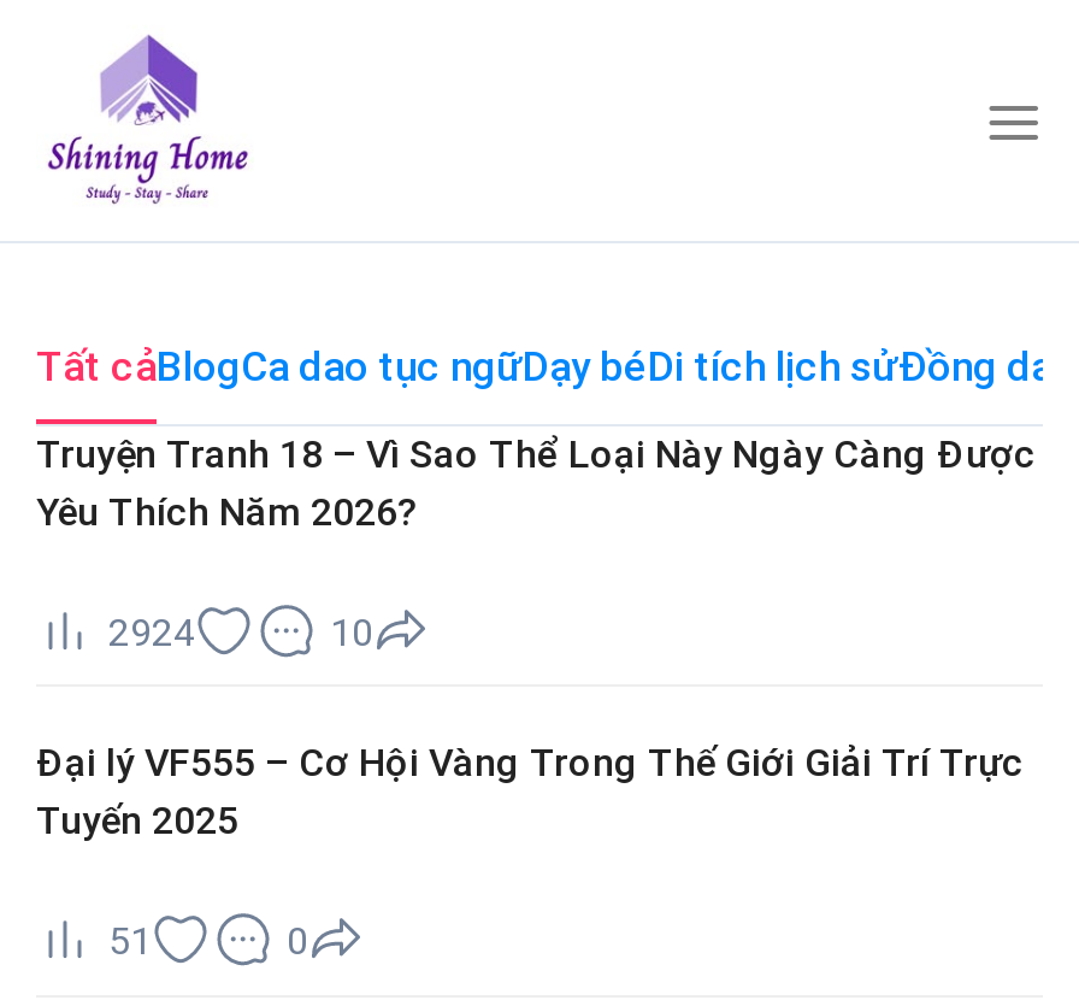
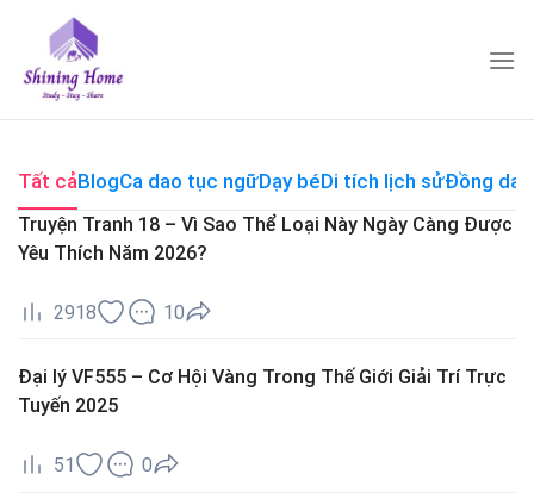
[99,609,195,654] 2924 -> [49,301,97,323] 2918

